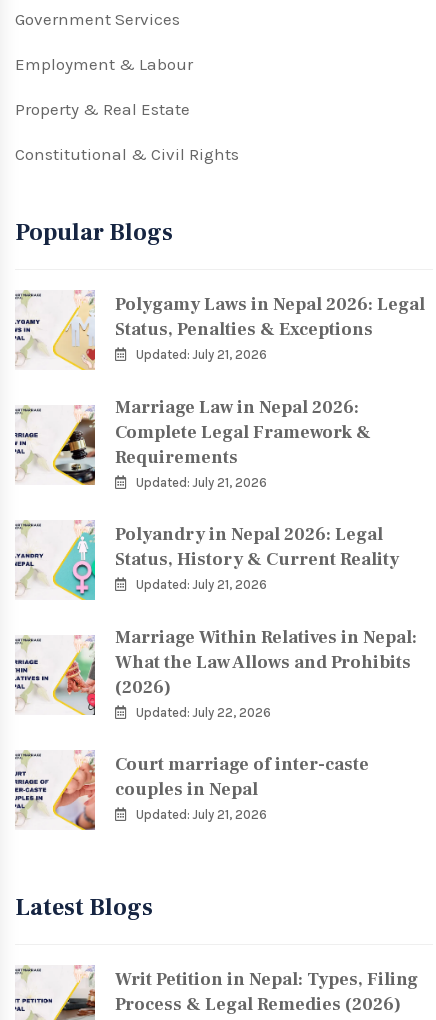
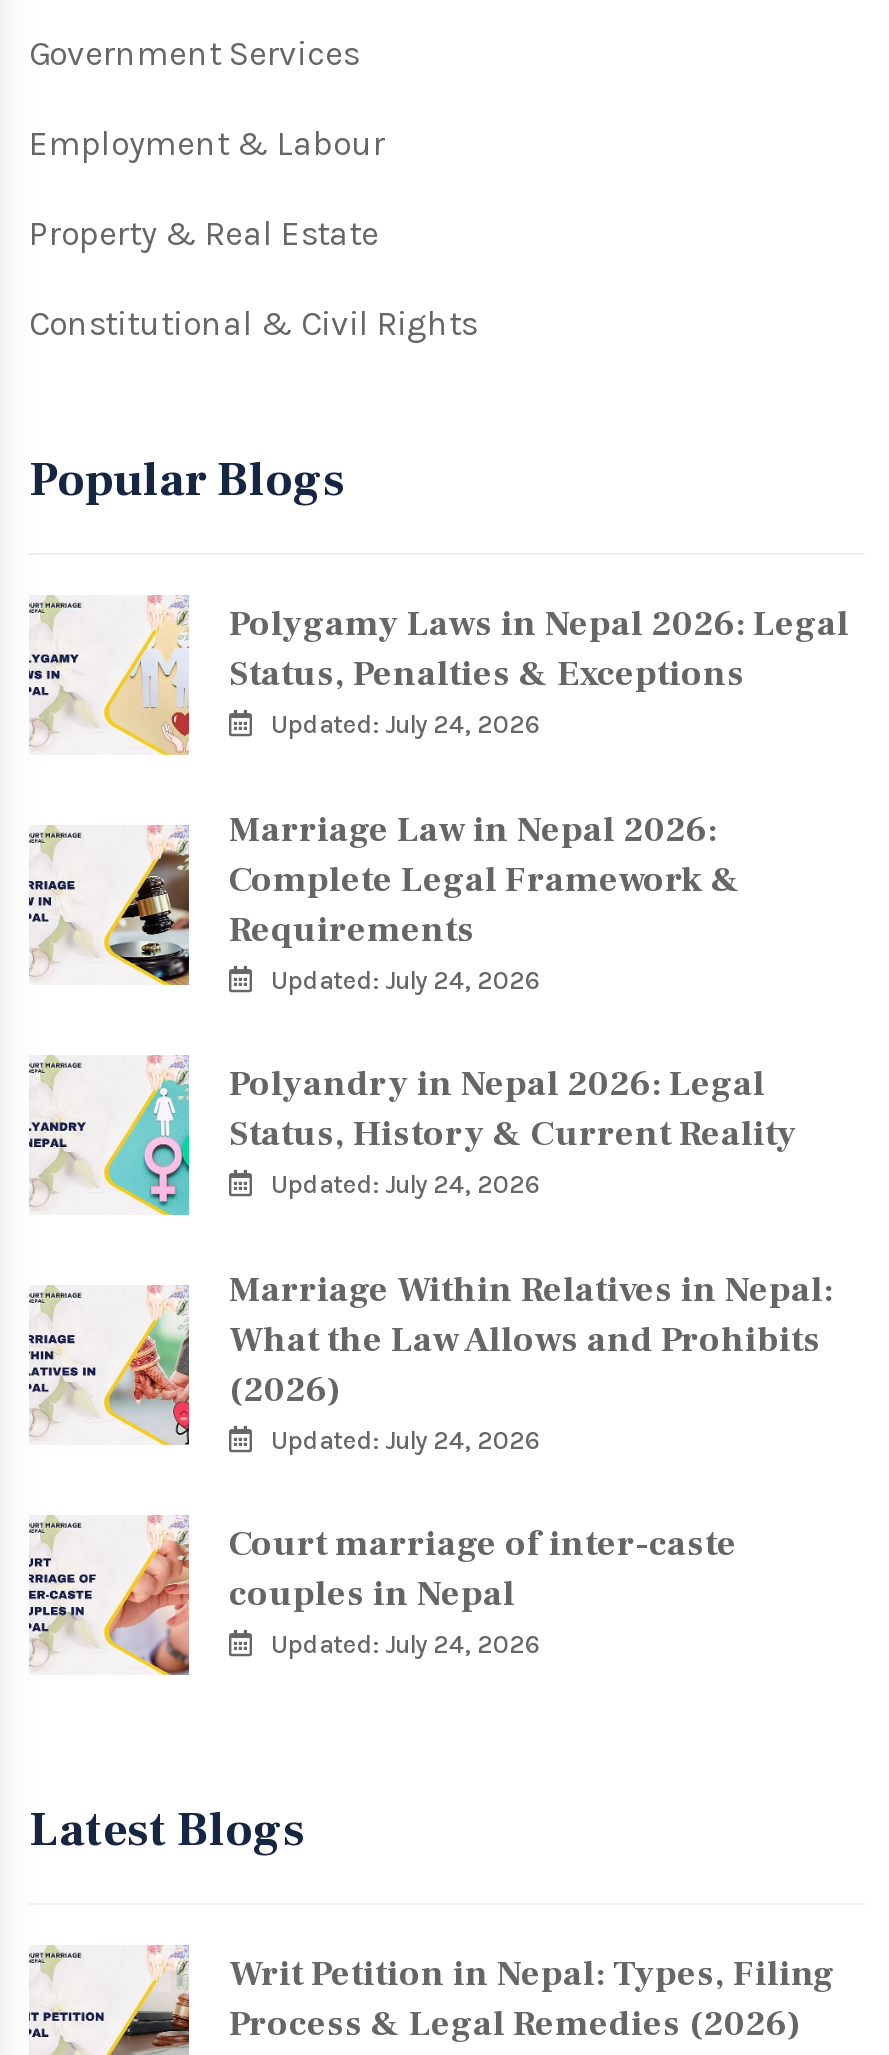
[136,347,267,362] Updated: July 21, 2026 -> [271,709,541,739] Updated: July 24, 2026
[136,475,267,490] Updated: July 21, 2026 -> [271,964,541,994] Updated: July 24, 2026
[136,577,267,592] Updated: July 21, 2026 -> [271,1169,541,1199] Updated: July 24, 2026
[136,705,271,720] Updated: July 22, 2026 -> [271,1424,541,1454] Updated: July 24, 2026
[136,807,267,822] Updated: July 21, 2026 -> [271,1629,541,1659] Updated: July 24, 2026

